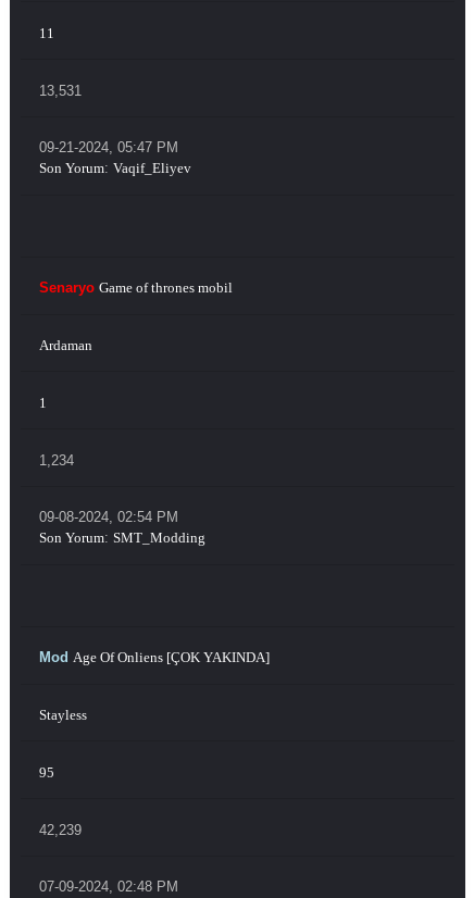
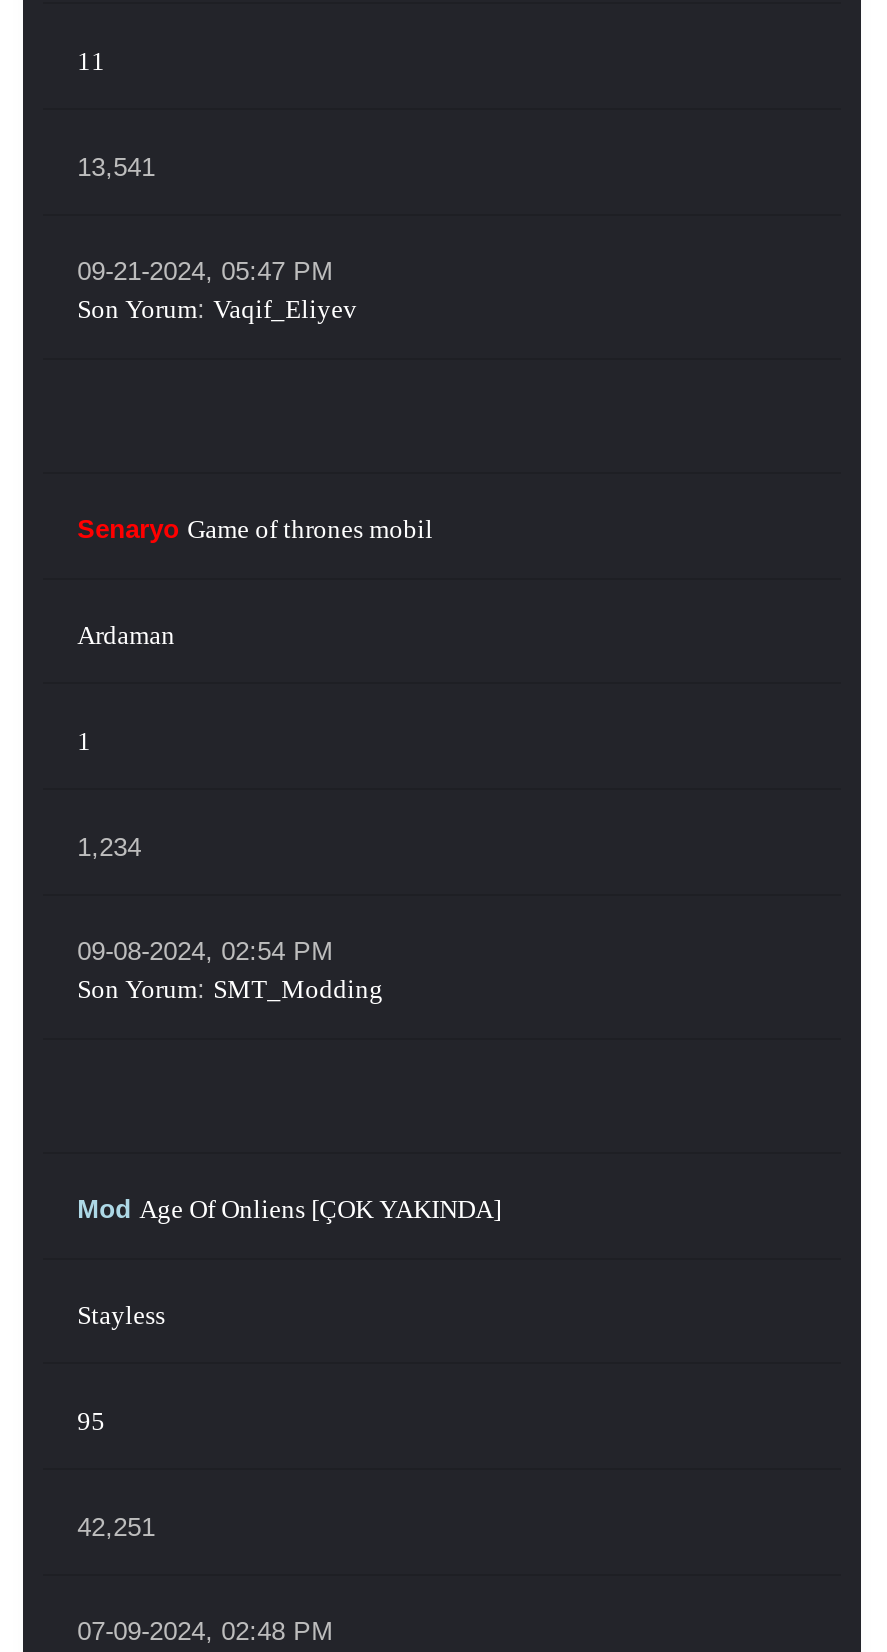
[39,82,82,98] 13,531 -> [77,151,155,181] 13,541
[39,821,82,838] 42,239 -> [77,1511,155,1541] 42,251

